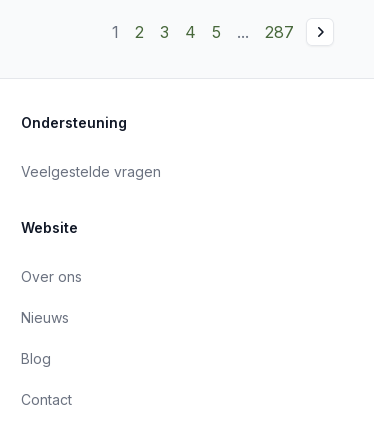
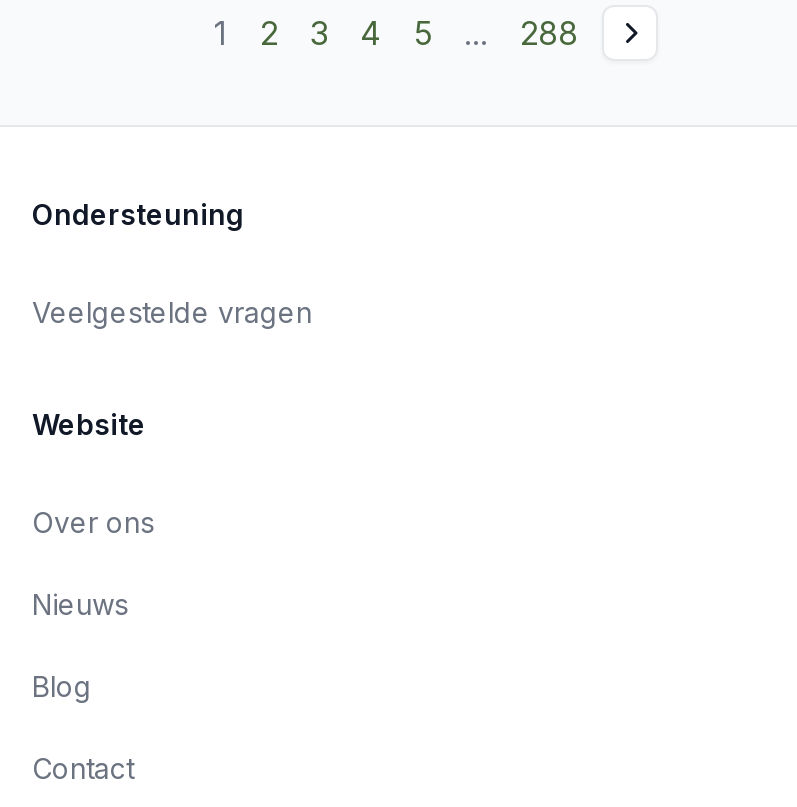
[265,22,294,42] 287 -> [520,13,578,53] 288

